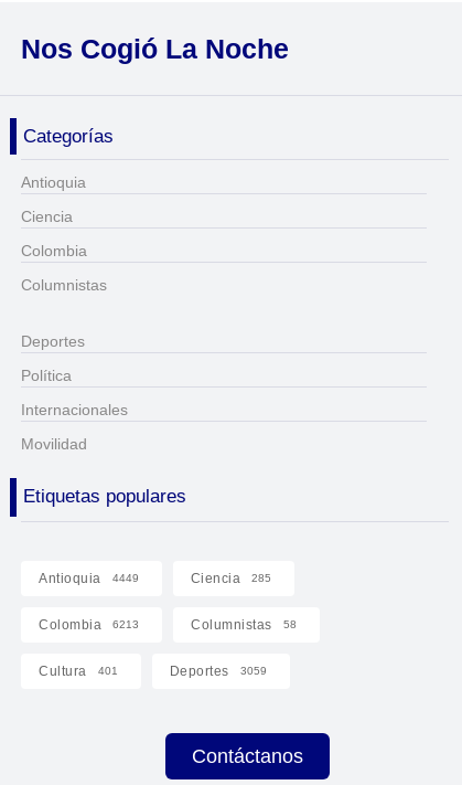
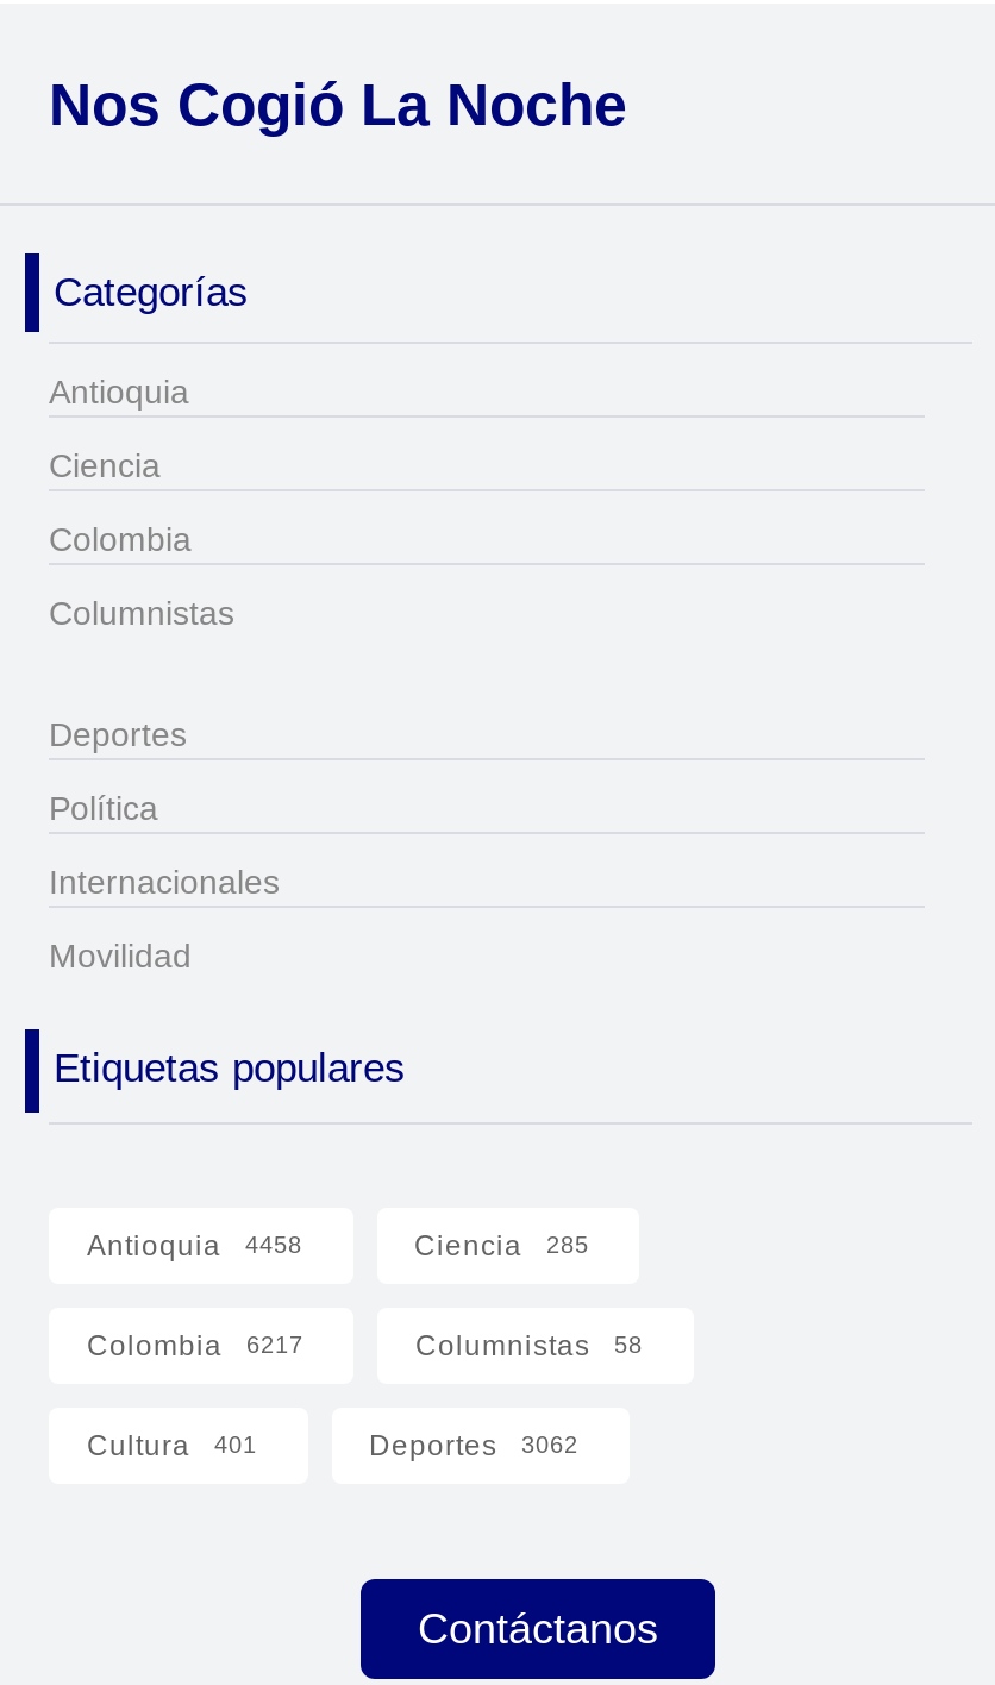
[39,571,138,587] Antioquia 4449 -> [87,1229,302,1262] Antioquia 4458
[39,618,139,633] Colombia 6213 -> [87,1329,303,1362] Colombia 6217
[169,664,266,679] Deportes 3059 -> [369,1429,578,1462] Deportes 3062

